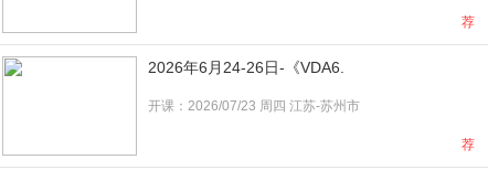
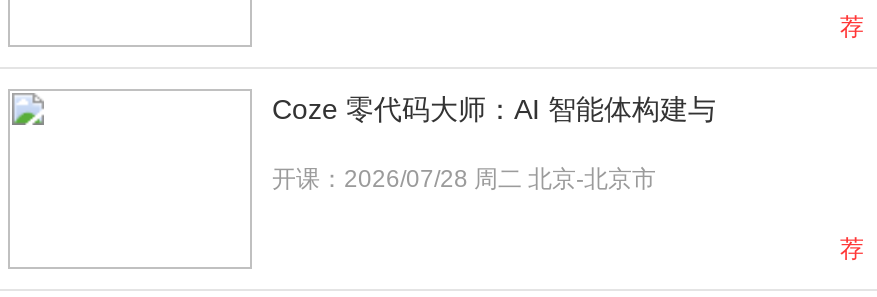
[148,59,344,76] 2026年6月24-26日-《VDA6. -> [272,93,716,125] Coze 零代码大师：AI 智能体构建与
[148,98,360,114] 开课：2026/07/23 周四 江苏-苏州市 -> [272,165,656,193] 开课：2026/07/28 周二 北京-北京市

